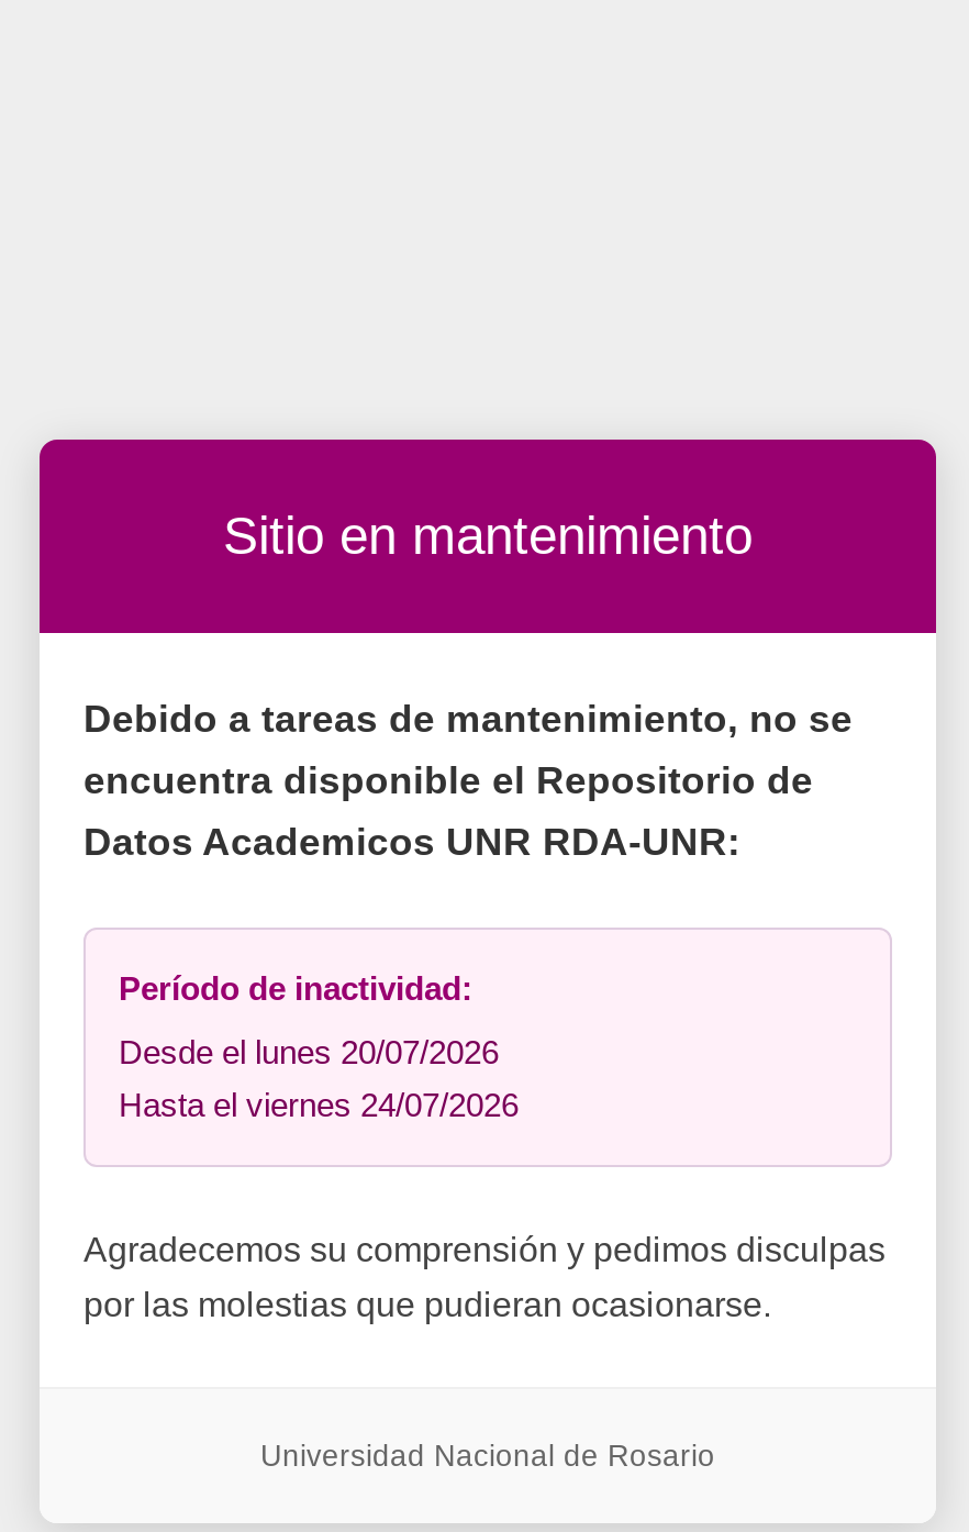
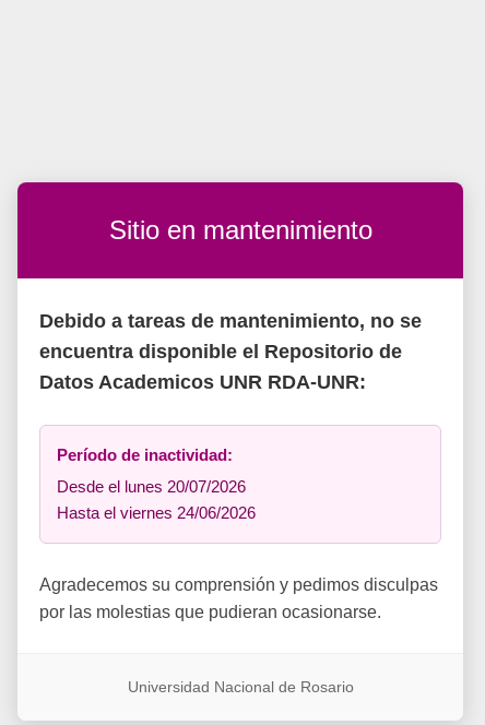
[119,1085,519,1122] Hasta el viernes 24/07/2026 -> [57,503,256,521] Hasta el viernes 24/06/2026

